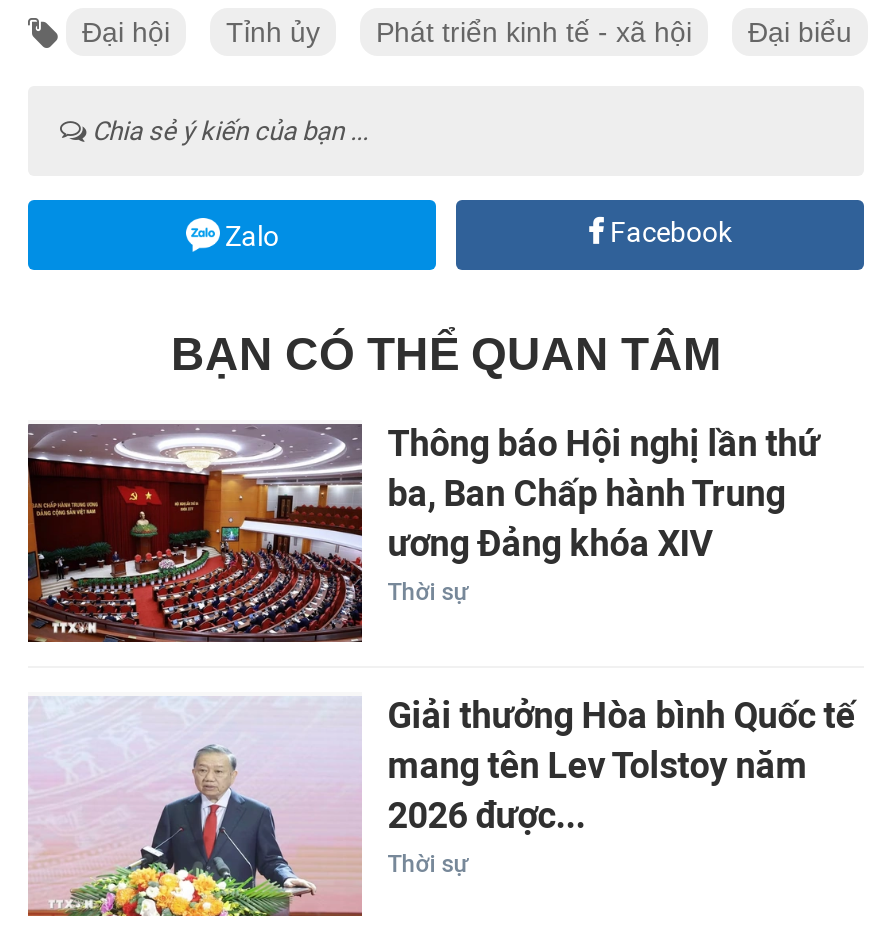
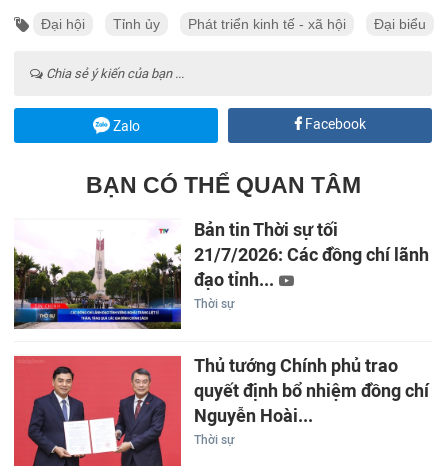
[26,422,819,644] [image] | Thông báo Hội nghị lần thứ | ba, Ban Chấp hành Trung | ương Đảng khóa XIV -> [14,219,429,330] [image] | Bản tin Thời sự tối | 21/7/2026: Các đồng chí lãnh | đạo tỉnh...
[28,695,855,918] [image] | Giải thưởng Hòa bình Quốc tế | mang tên Lev Tolstoy năm | 2026 được... -> [13,355,429,467] [image] | Thủ tướng Chính phủ trao | quyết định bổ nhiệm đồng chí | Nguyễn Hoài...

